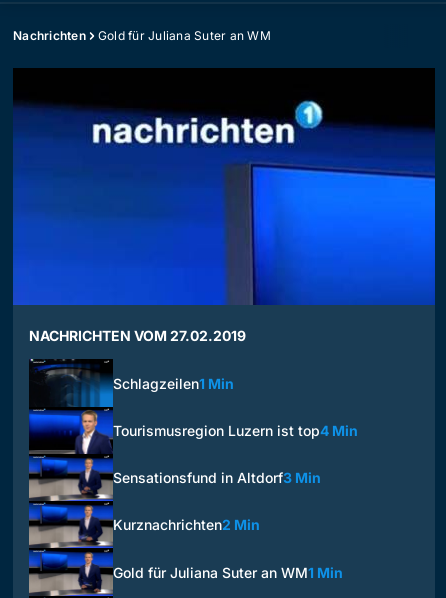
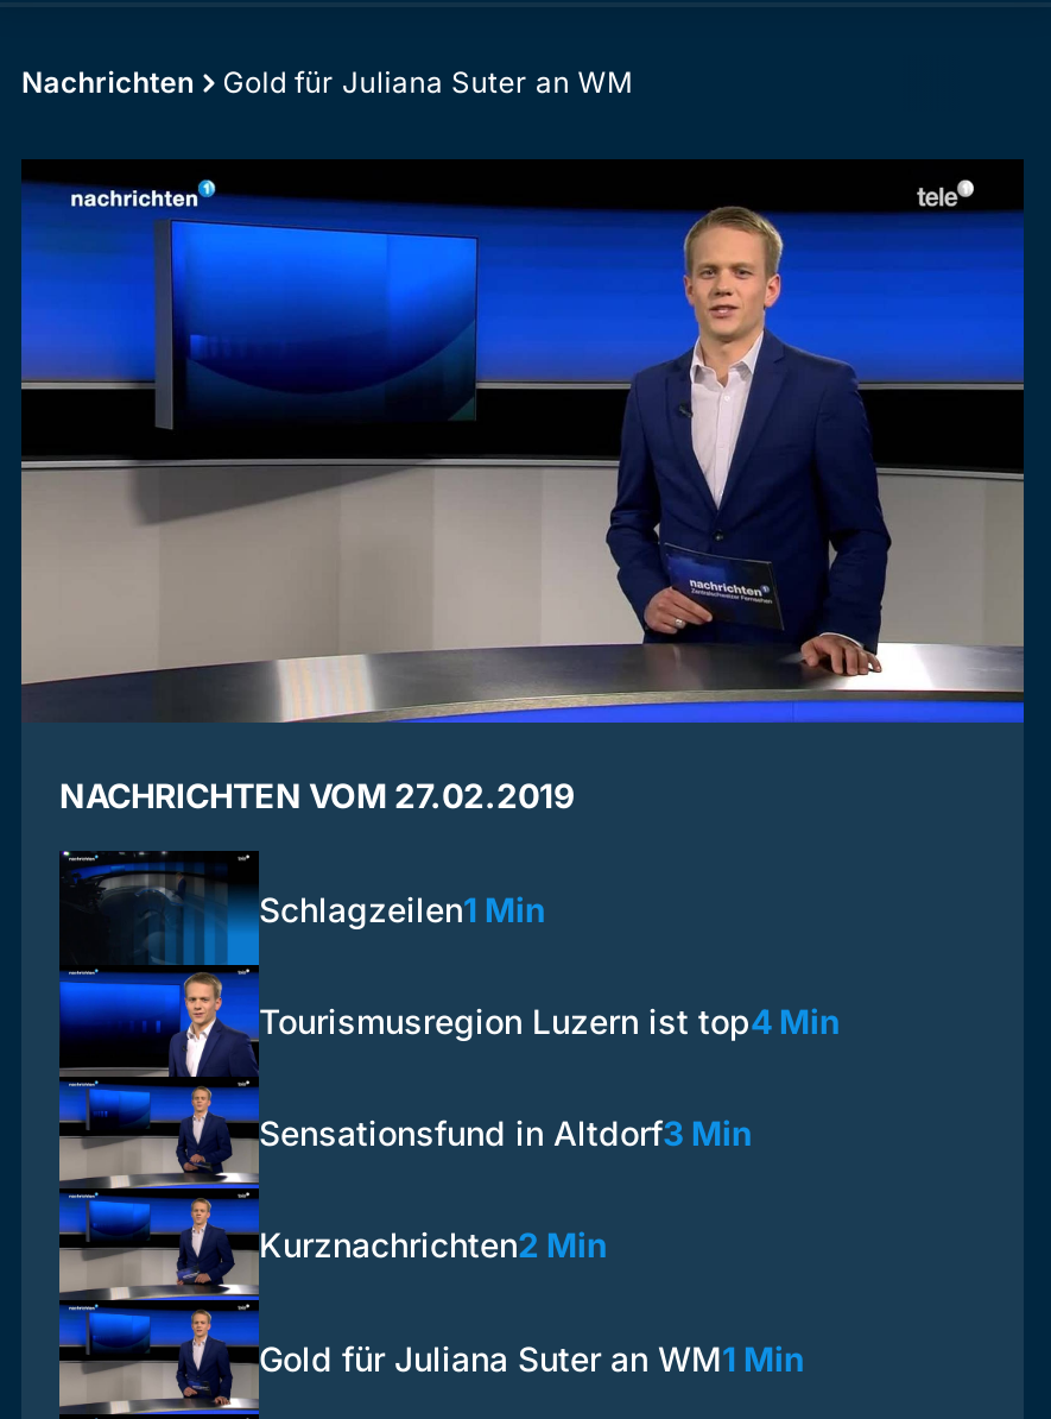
[12,77,436,306] [image] -> [19,178,1026,725] [image]

